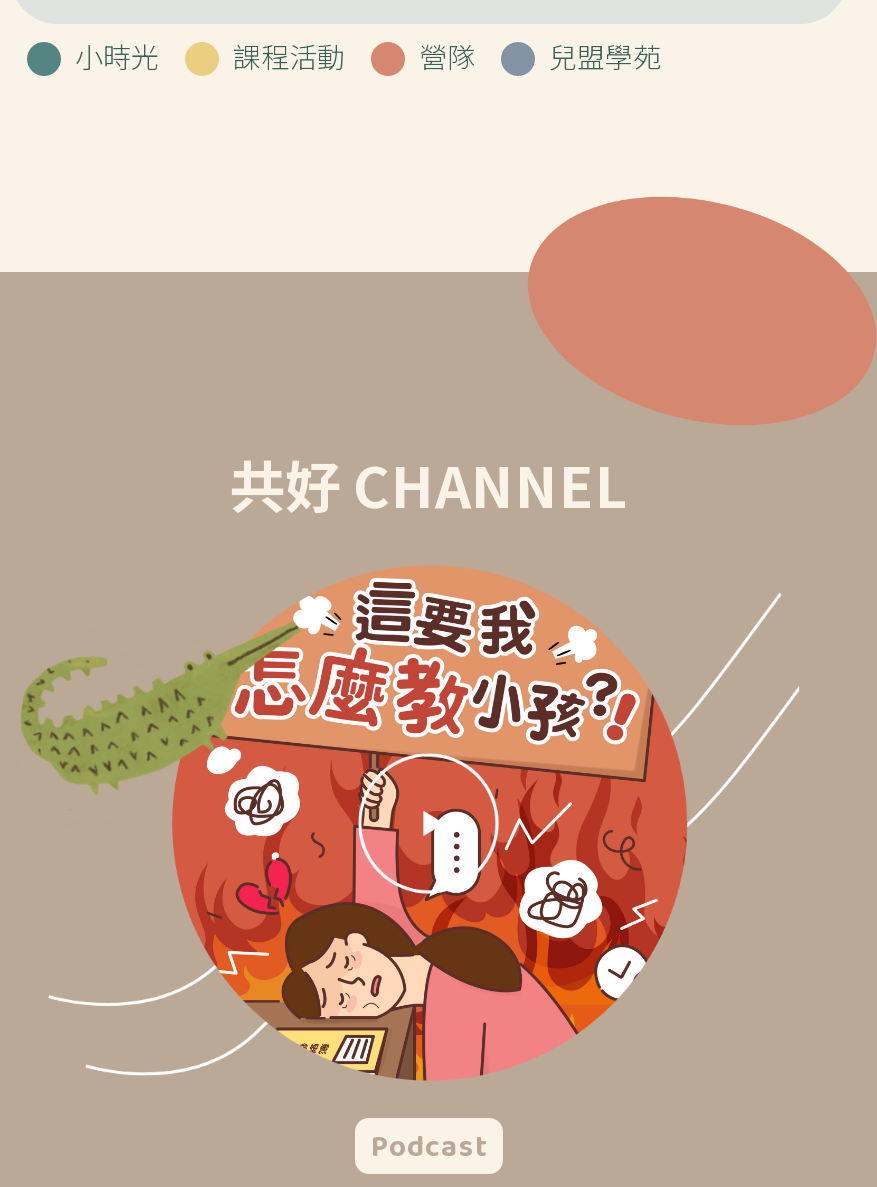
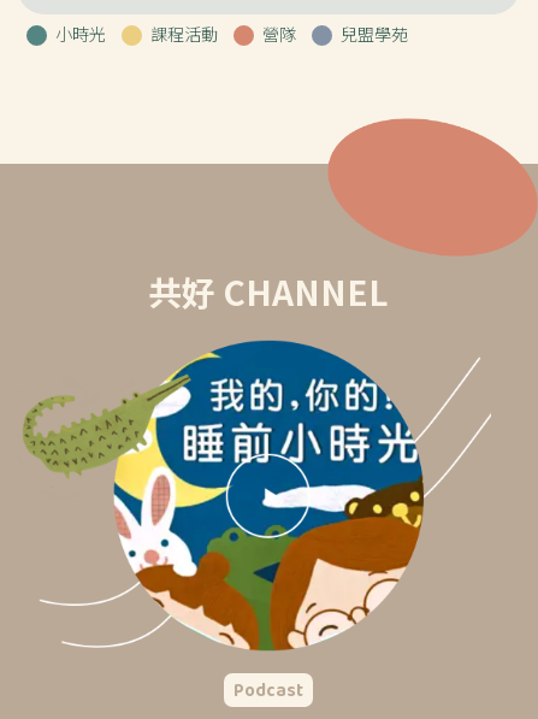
[171,564,687,1082] [image] -> [113,340,425,652] [image]

